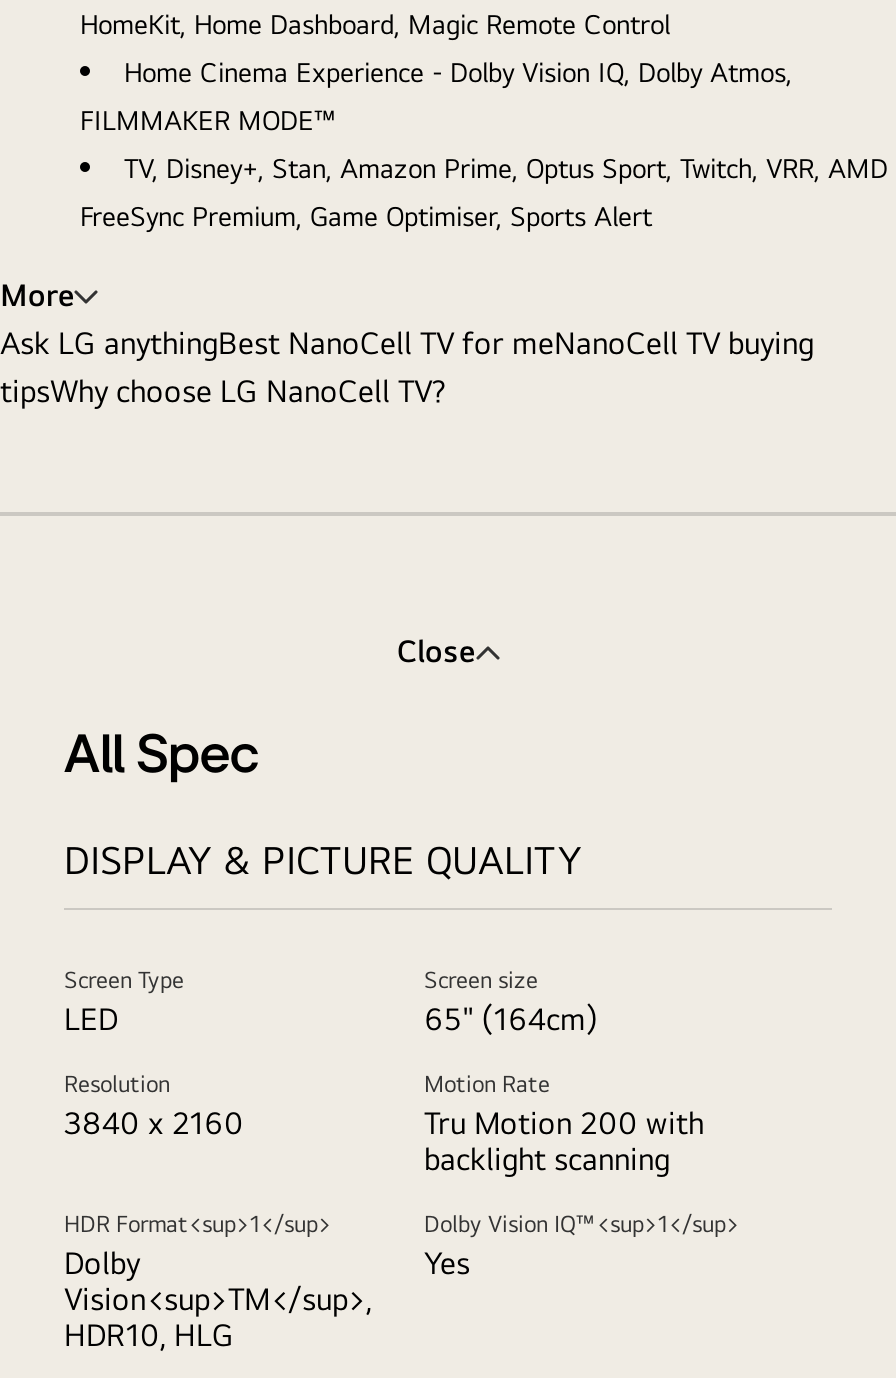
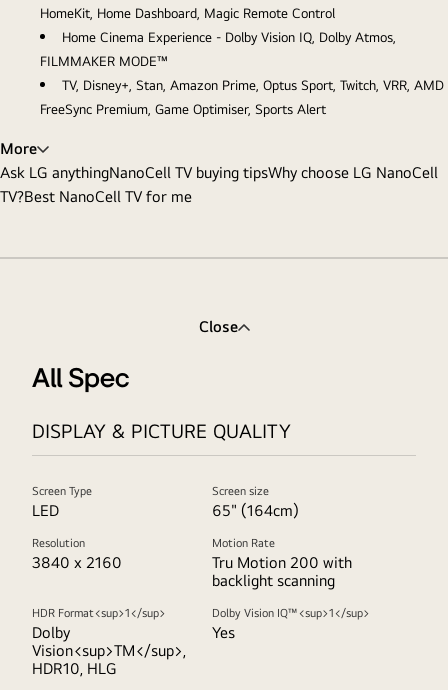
[0,325,814,411] Ask LG anythingBest NanoCell TV for meNanoCell TV buying | tipsWhy choose LG NanoCell TV? -> [0,163,438,206] Ask LG anythingNanoCell TV buying tipsWhy choose LG NanoCell | TV?Best NanoCell TV for me

